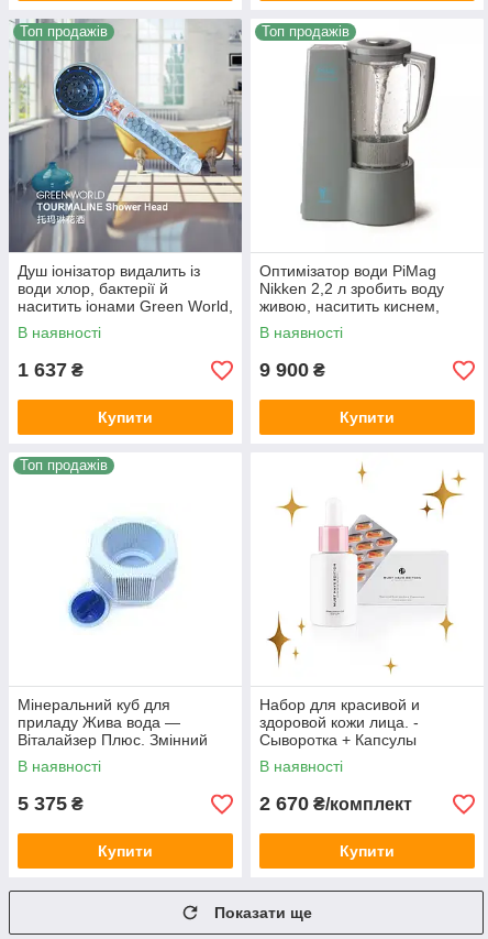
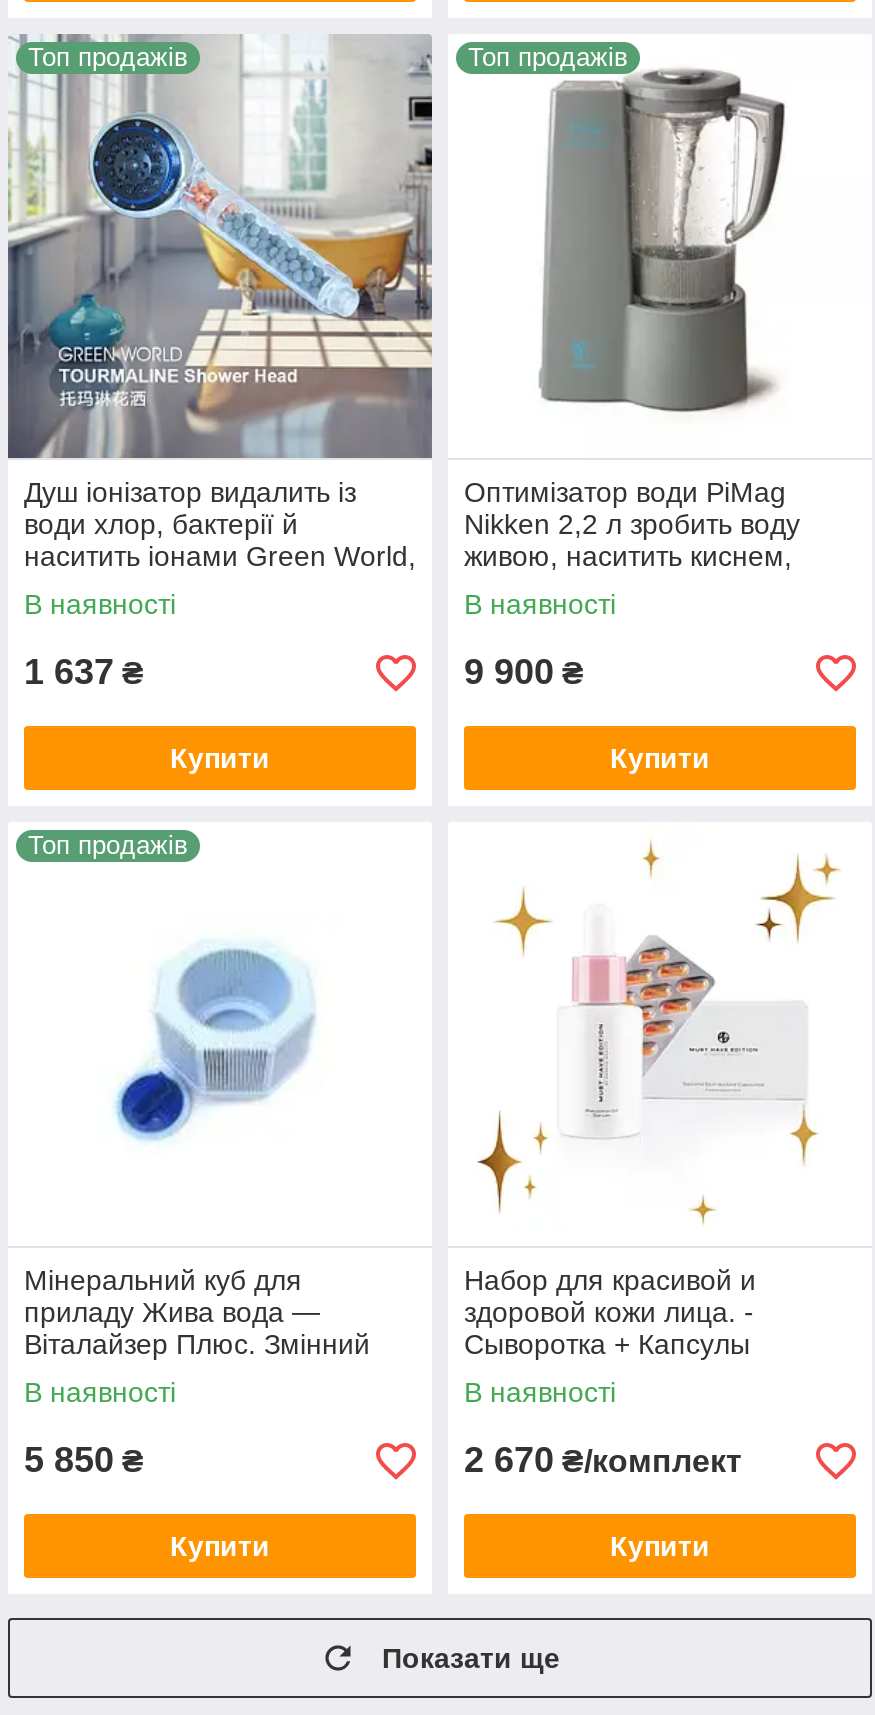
[18,793,84,815] 5 375 ₴ -> [24,1440,144,1480] 5 850 ₴

